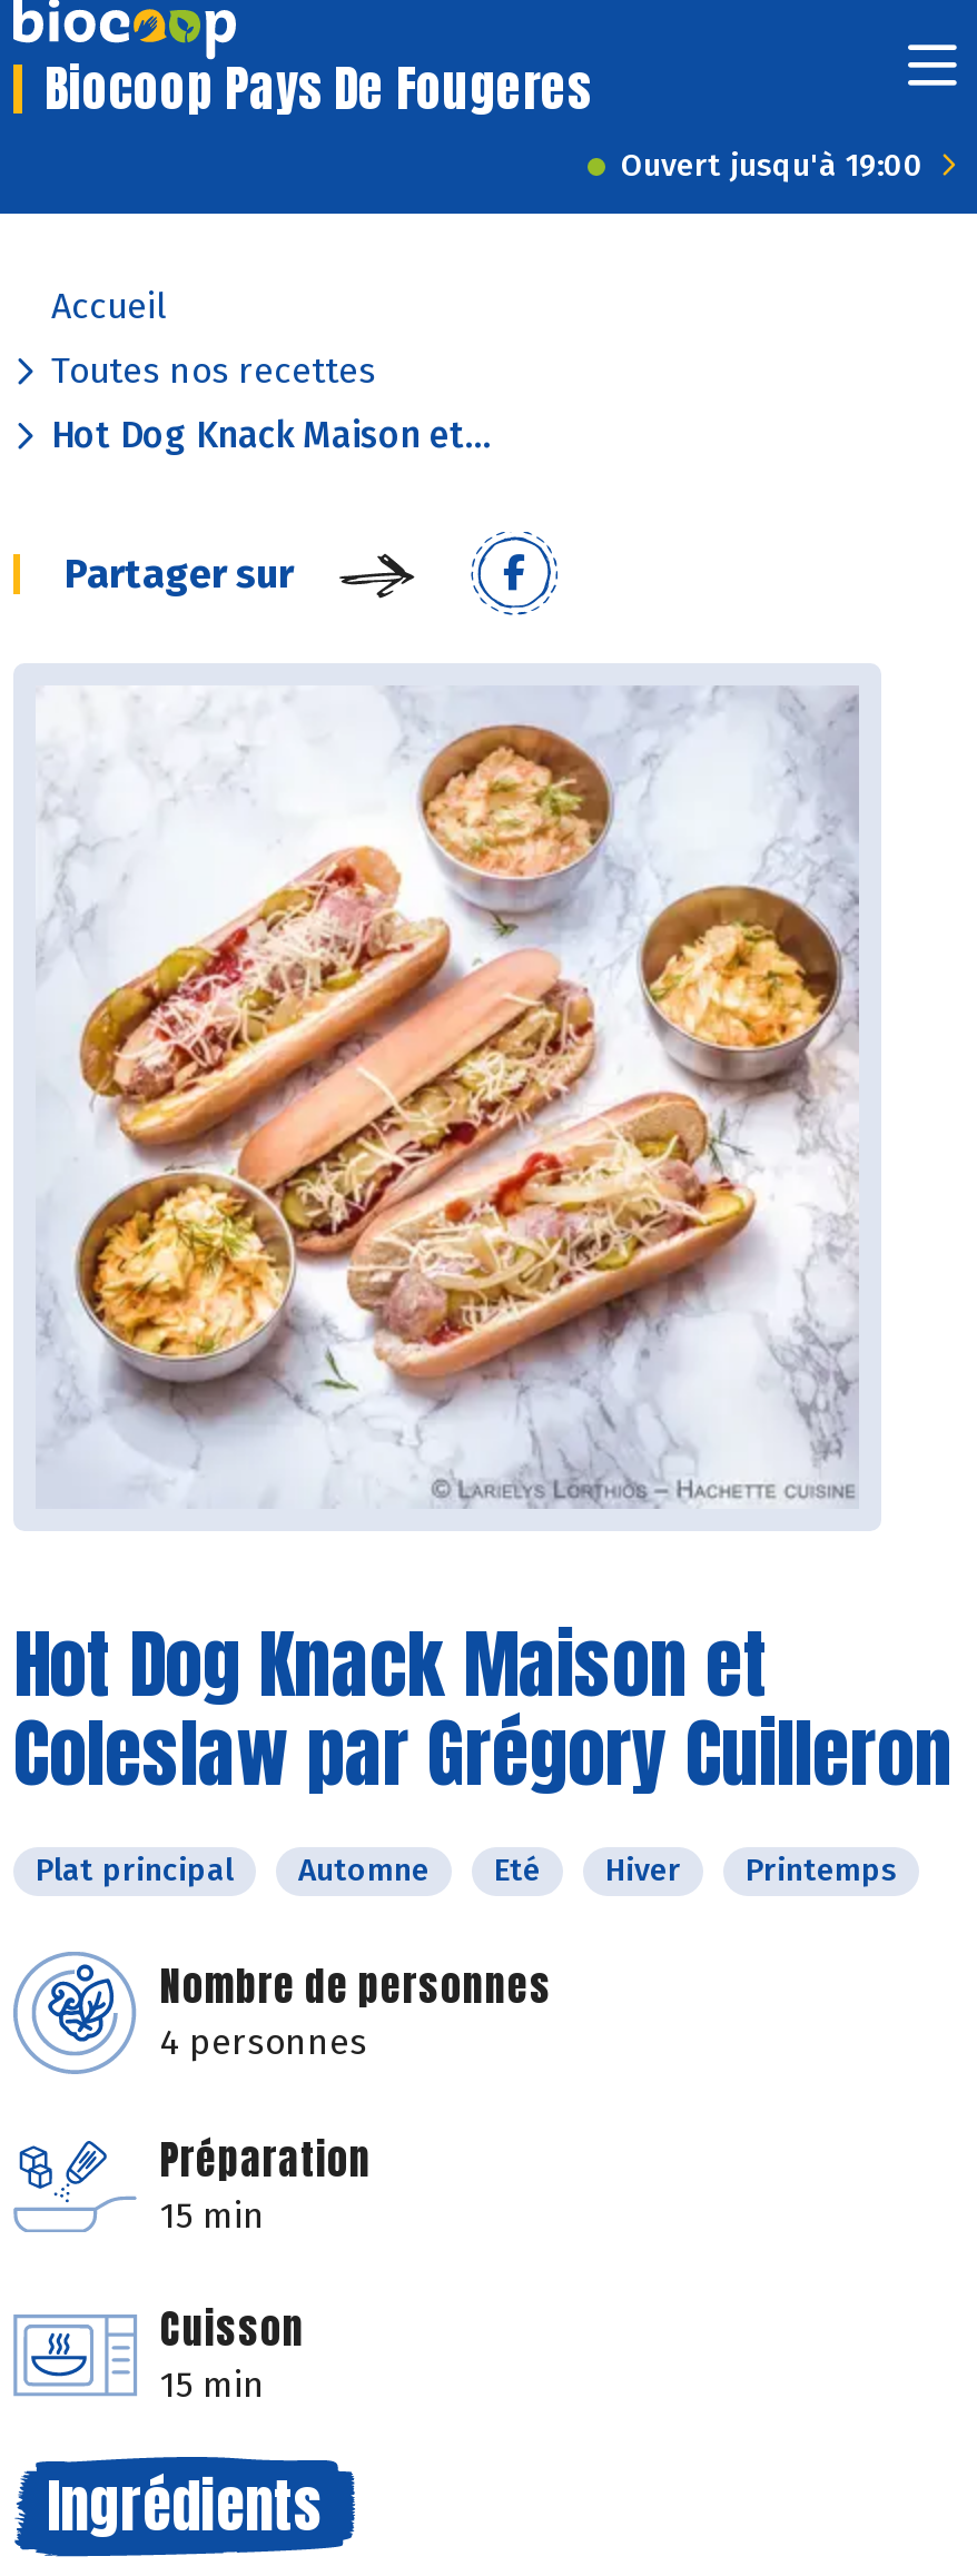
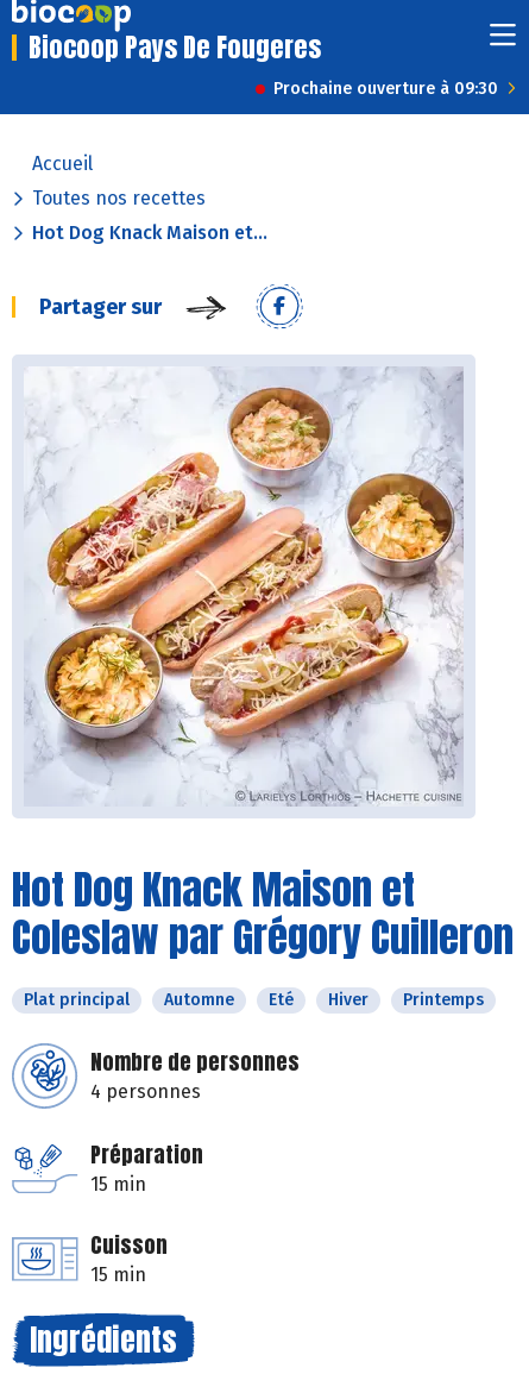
[621,147,924,185] Ouvert jusqu'à 19:00 -> [273,79,498,99] Prochaine ouverture à 09:30

